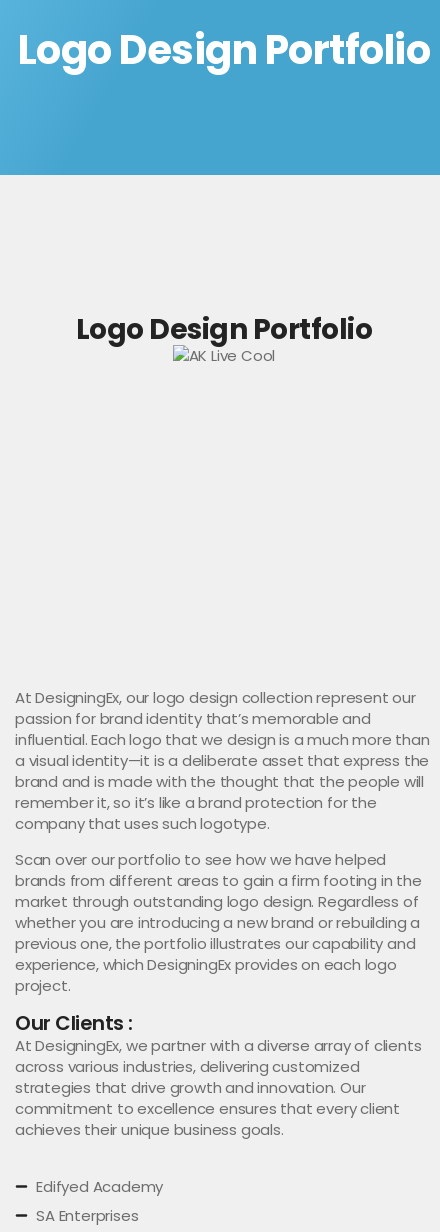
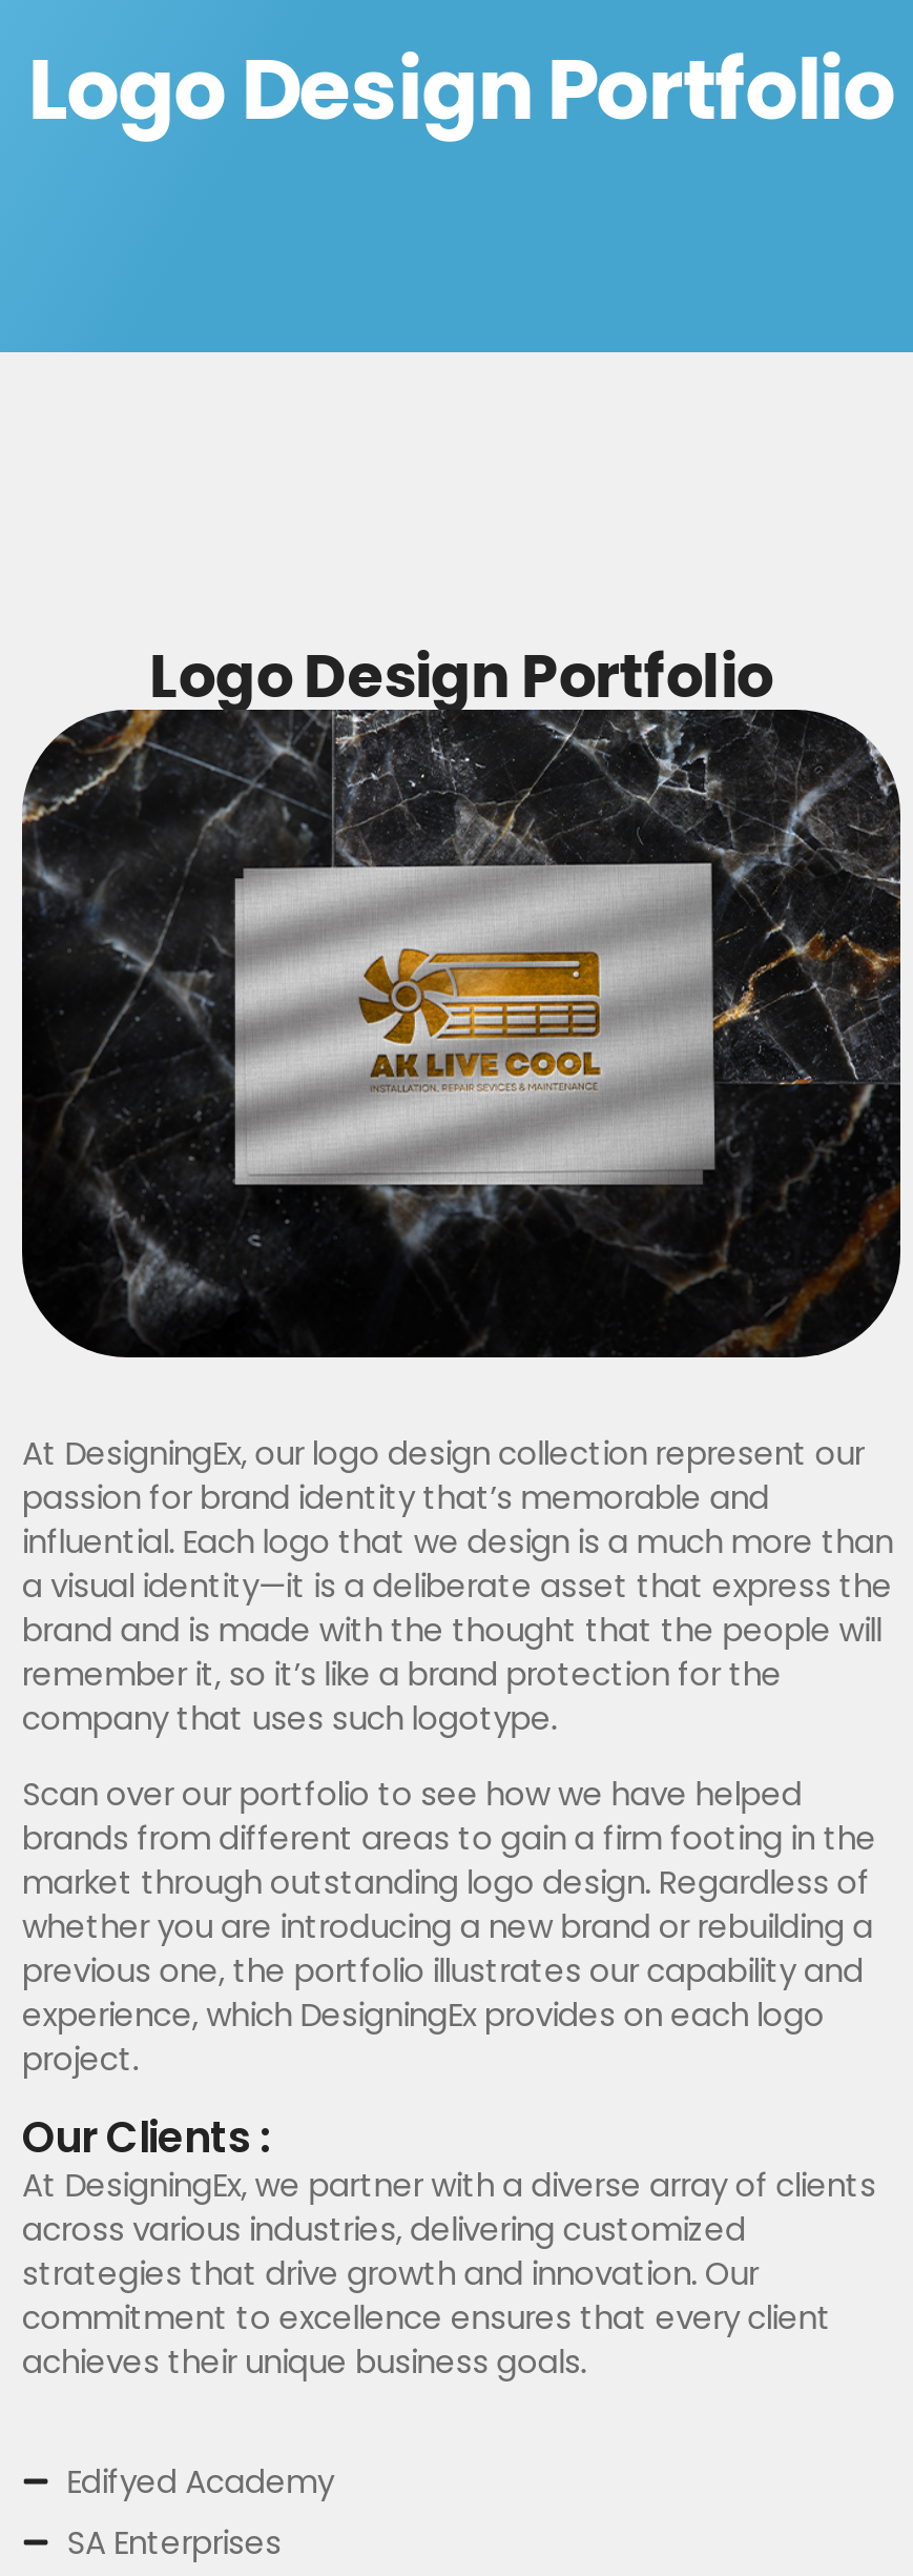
none -> [20,707,902,1361] [image]

